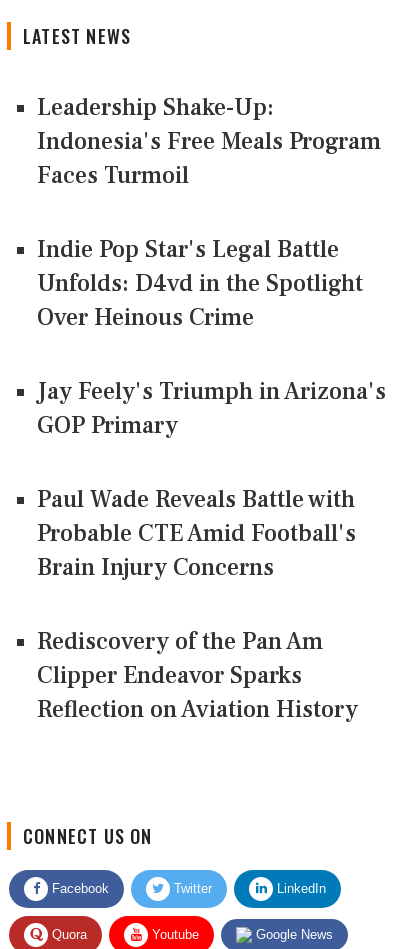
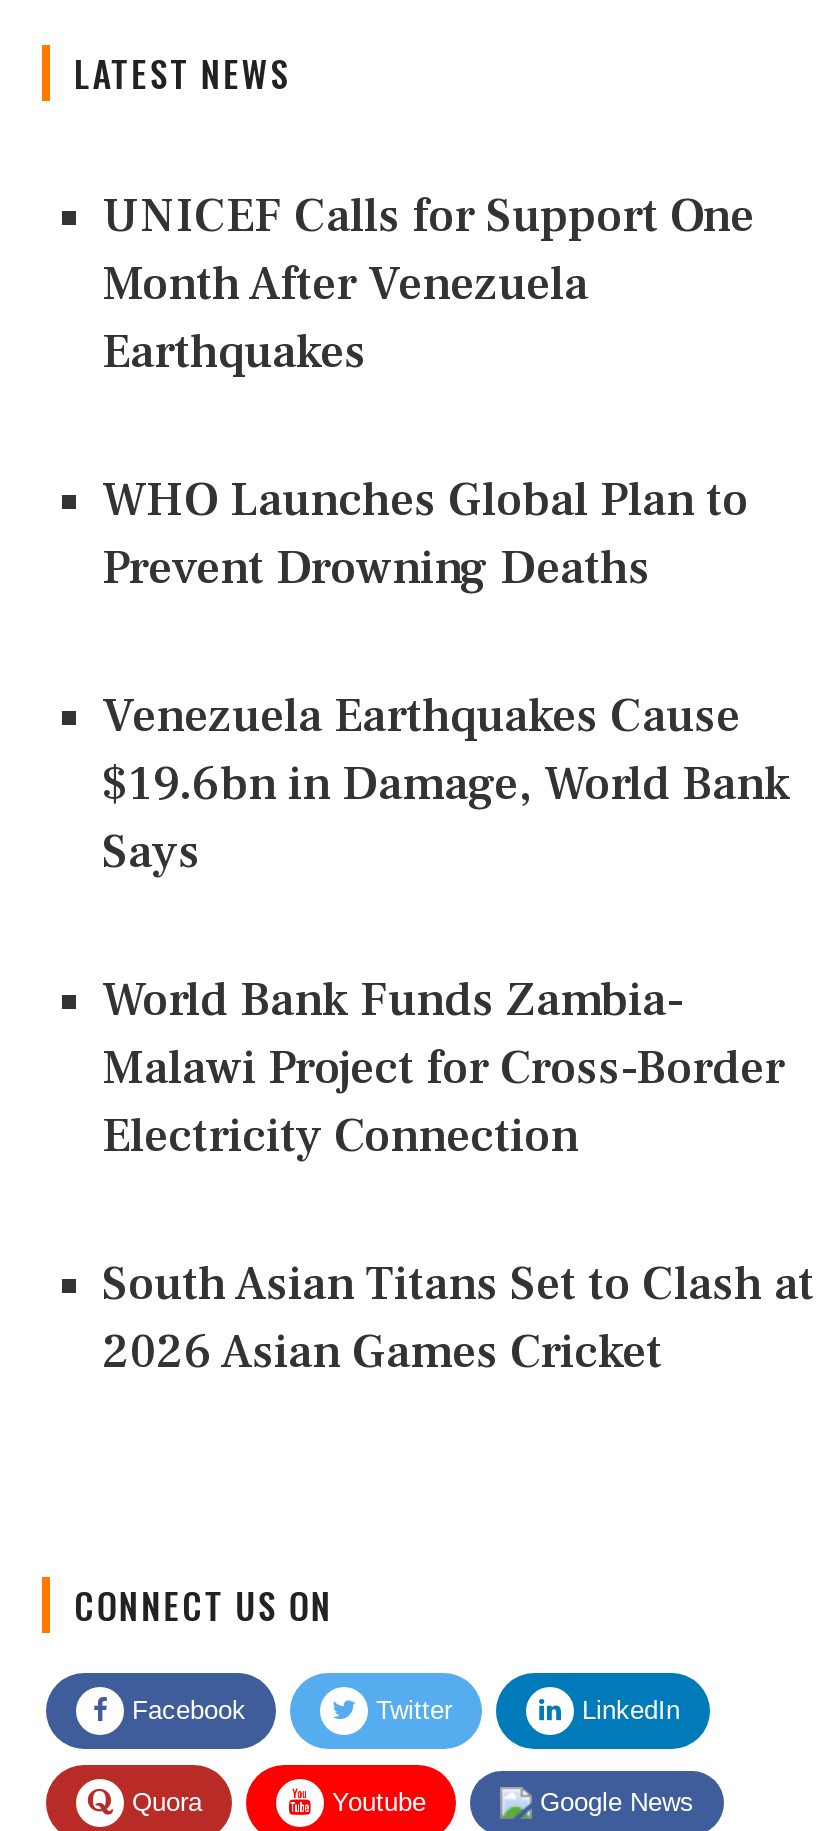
[37,92,381,191] Leadership Shake-Up: | Indonesia's Free Meals Program | Faces Turmoil -> [102,184,754,382] UNICEF Calls for Support One | Month After Venezuela | Earthquakes
[37,234,363,333] Indie Pop Star's Legal Battle | Unfolds: D4vd in the Spotlight | Over Heinous Crime -> [102,468,748,598] WHO Launches Global Plan to | Prevent Drowning Deaths
[37,376,386,441] Jay Feely's Triumph in Arizona's | GOP Primary -> [102,684,790,882] Venezuela Earthquakes Cause | $19.6bn in Damage, World Bank | Says
[37,484,356,583] Paul Wade Reveals Battle with | Probable CTE Amid Football's | Brain Injury Concerns -> [102,968,784,1166] World Bank Funds Zambia- | Malawi Project for Cross-Border | Electricity Connection
[37,626,358,725] Rediscovery of the Pan Am | Clipper Endeavor Sparks | Reflection on Aviation History -> [102,1252,814,1382] South Asian Titans Set to Clash at | 2026 Asian Games Cricket

